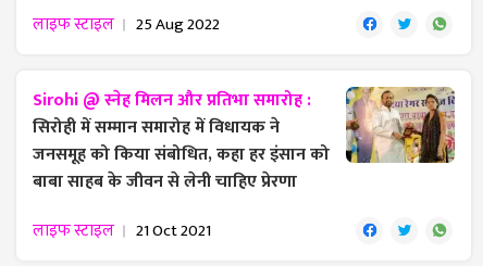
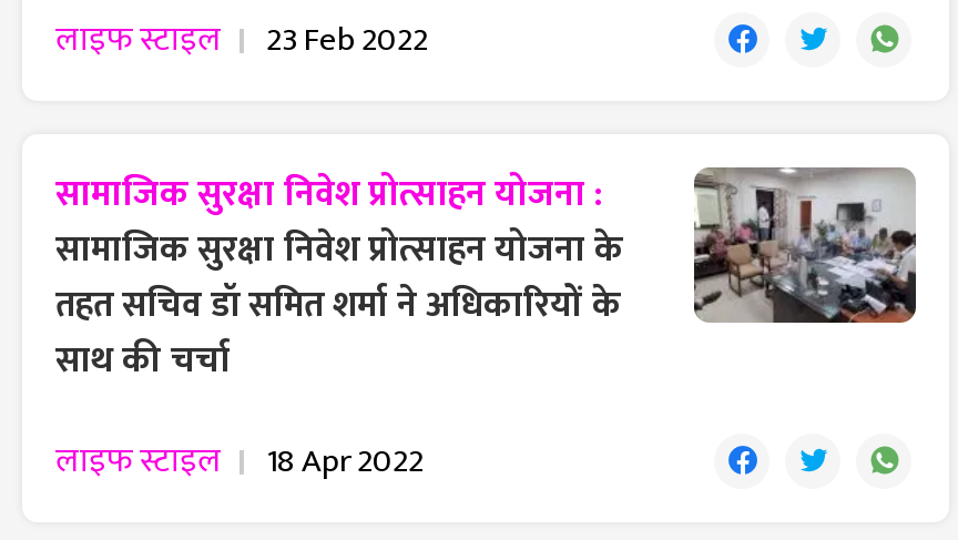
[33,11,220,38] लाइफ स्टाइल 25 Aug 2022 -> [55,13,428,68] लाइफ स्टाइल 23 Feb 2022
[33,86,456,197] [image] | Sirohi @ स्नेह मिलन और प्रतिभा समारोह : | सिरोही में सम्मान समारोह में विधायक ने | जनसमूह को किया संबोधित, कहा हर इंसान को | बाबा साहब के जीवन से लेनी चाहिए प्रेरणा -> [55,165,918,392] [image] | सामाजिक सुरक्षा निवेश प्रोत्साहन योजना : | सामाजिक सुरक्षा निवेश प्रोत्साहन योजना के | तहत सचिव डॉ समित शर्मा ने अधिकारियों के | साथ की चर्चा
[33,217,211,245] लाइफ स्टाइल 21 Oct 2021 -> [55,434,424,489] लाइफ स्टाइल 18 Apr 2022

